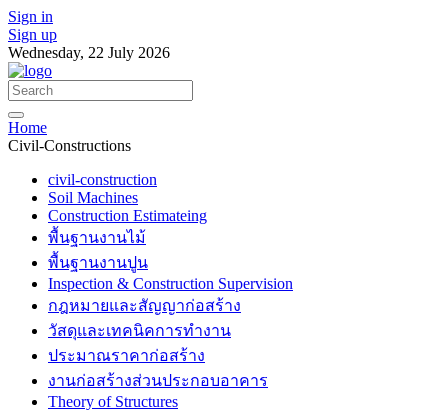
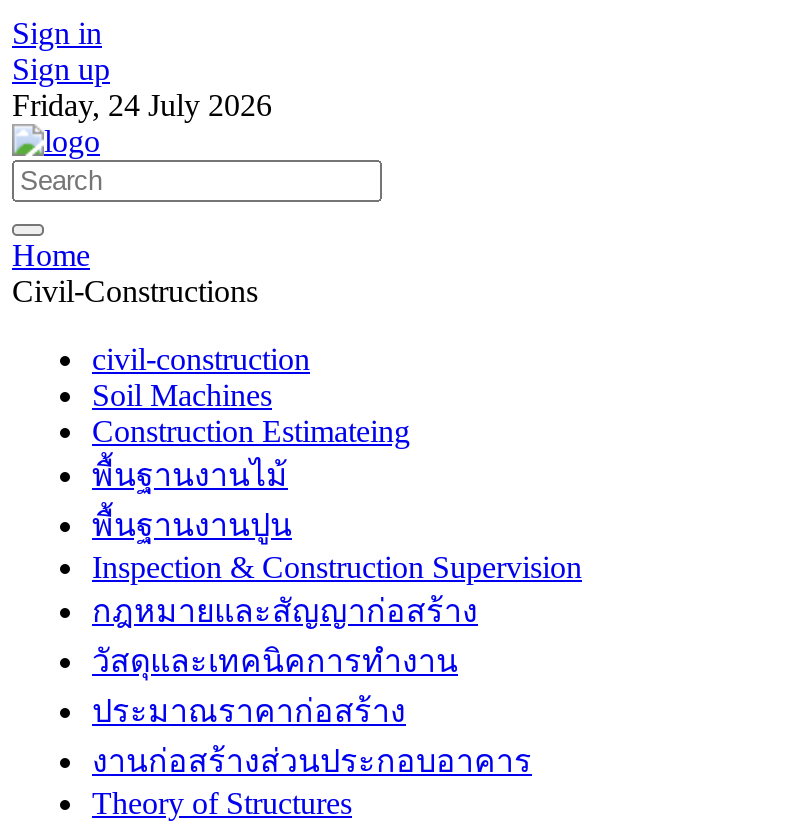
[8,44,170,61] Wednesday, 22 July 2026 -> [12,88,272,122] Friday, 24 July 2026

